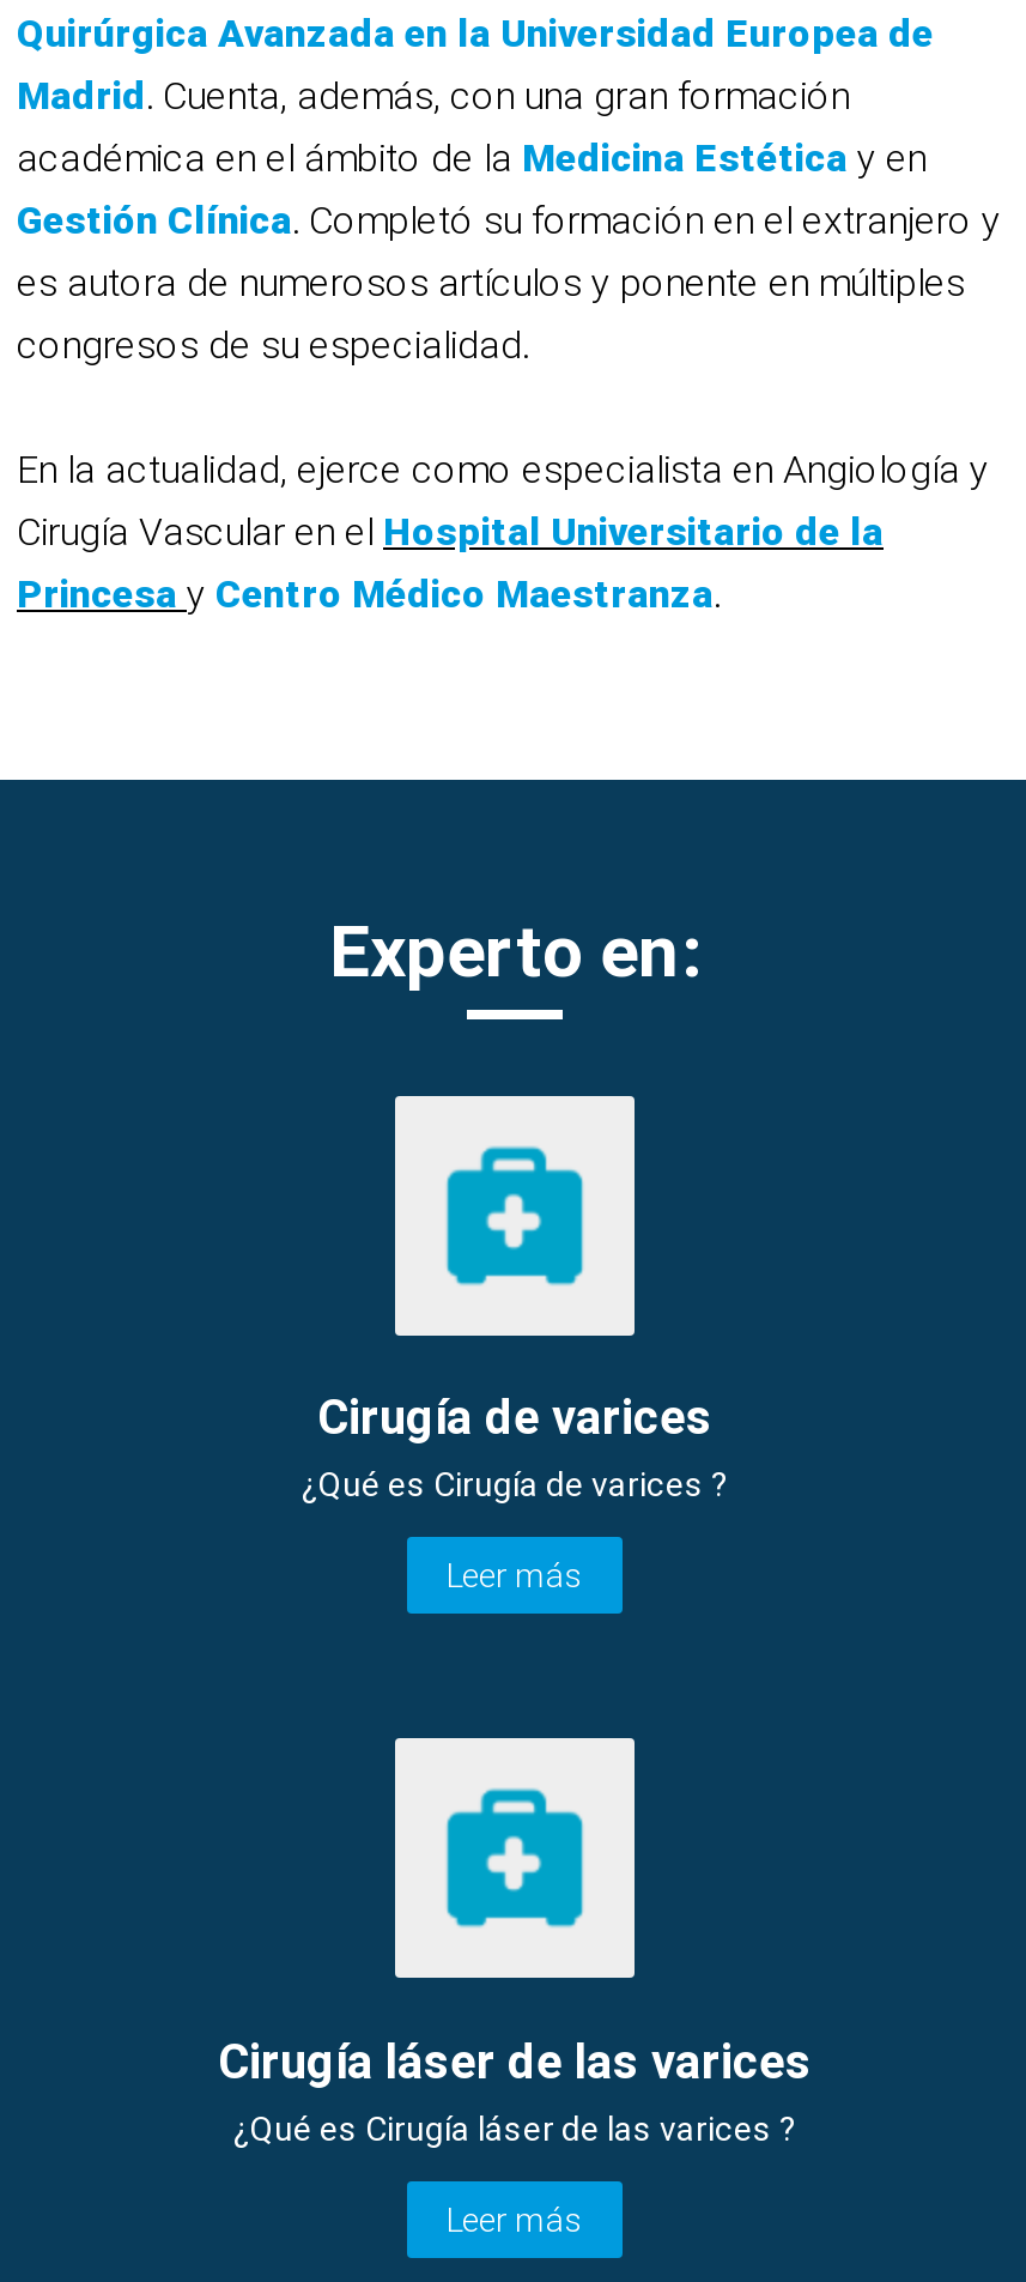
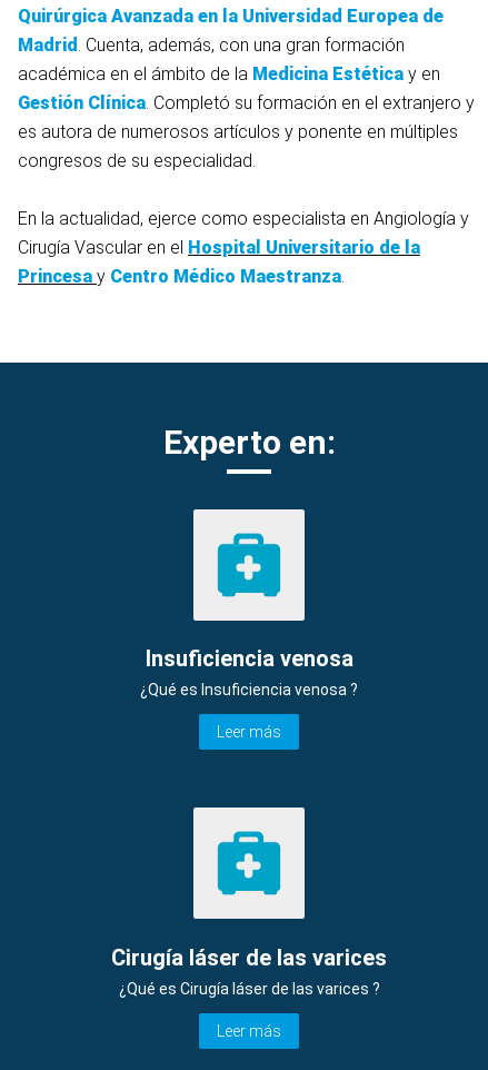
[302,1389,728,1505] Cirugía de varices | ¿Qué es Cirugía de varices ? -> [140,645,358,699] Insuficiencia venosa | ¿Qué es Insuficiencia venosa ?

